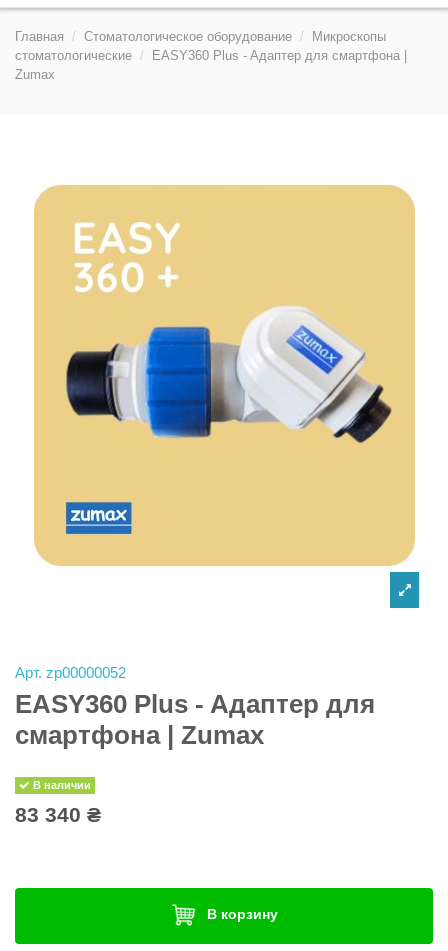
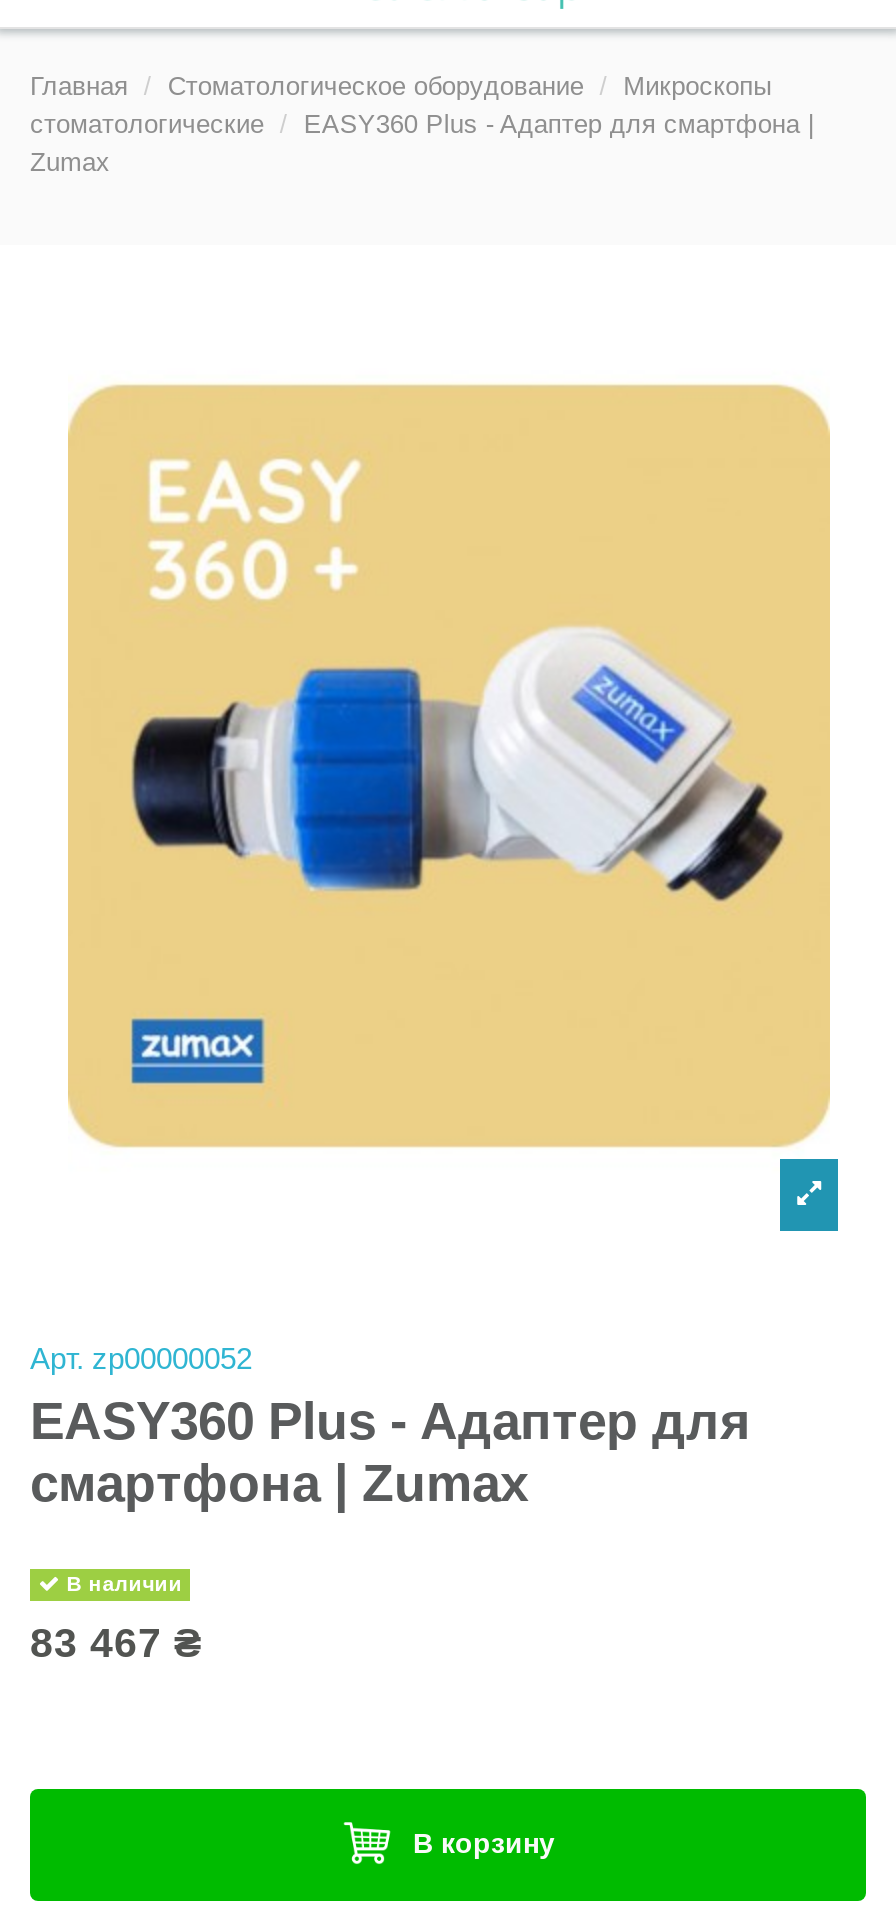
[15,803,101,826] 83 340 ₴ -> [30,1619,202,1665] 83 467 ₴

